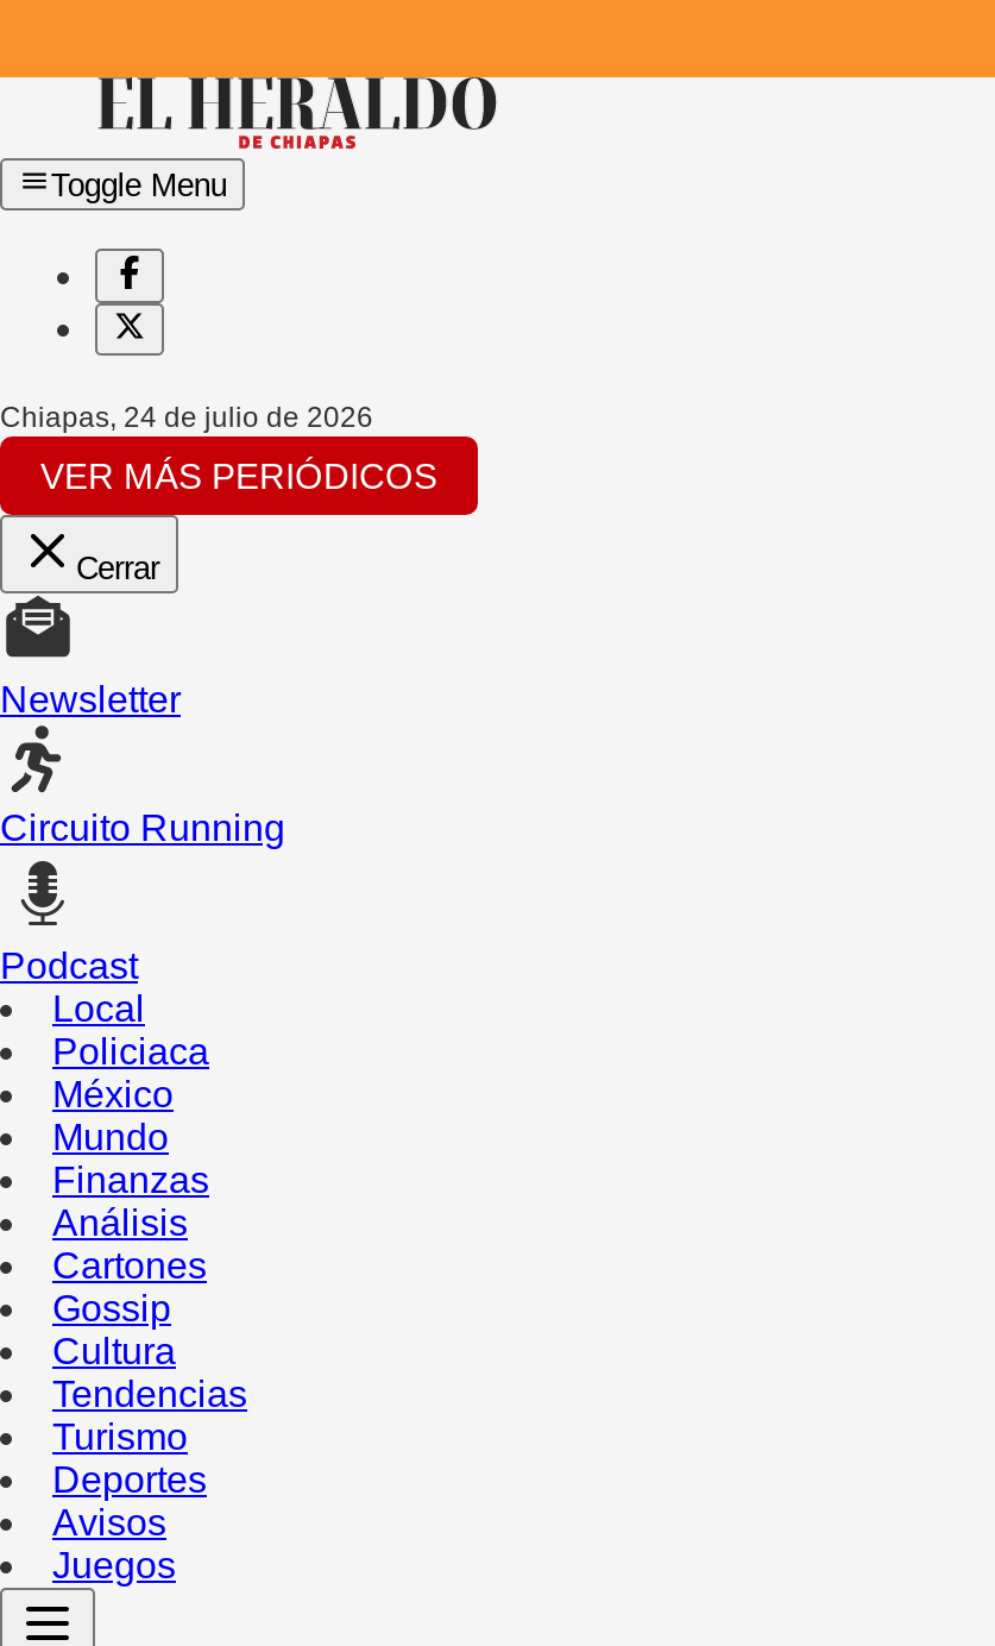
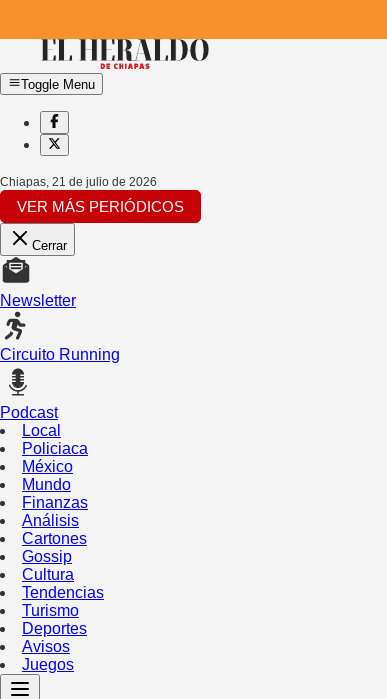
[0,401,373,434] Chiapas, 24 de julio de 2026 -> [0,175,157,189] Chiapas, 21 de julio de 2026

